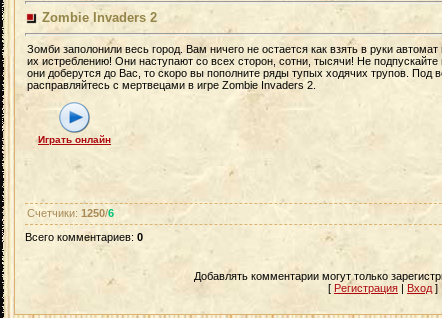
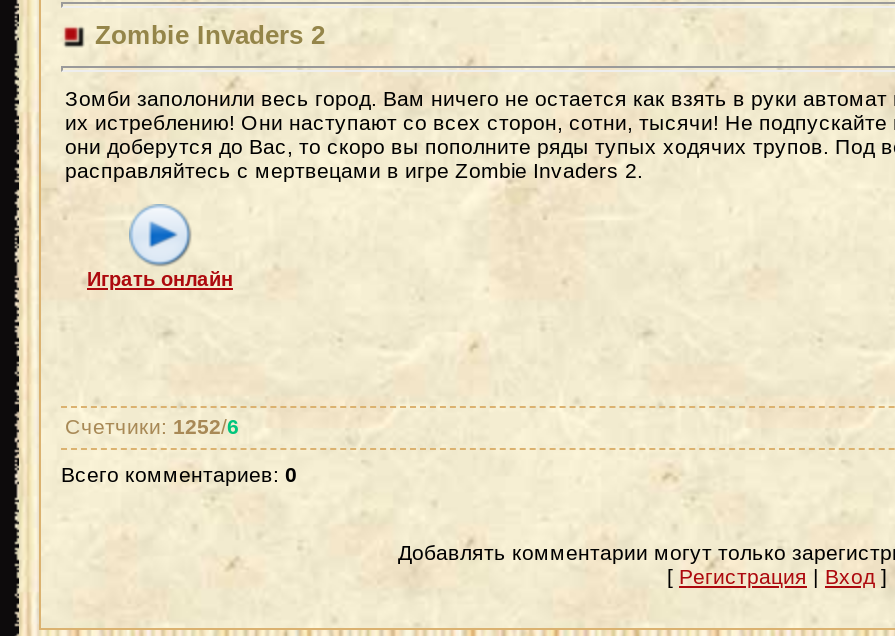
[27,207,114,219] Счетчики: 1250/6 -> [65,415,239,439] Счетчики: 1252/6

